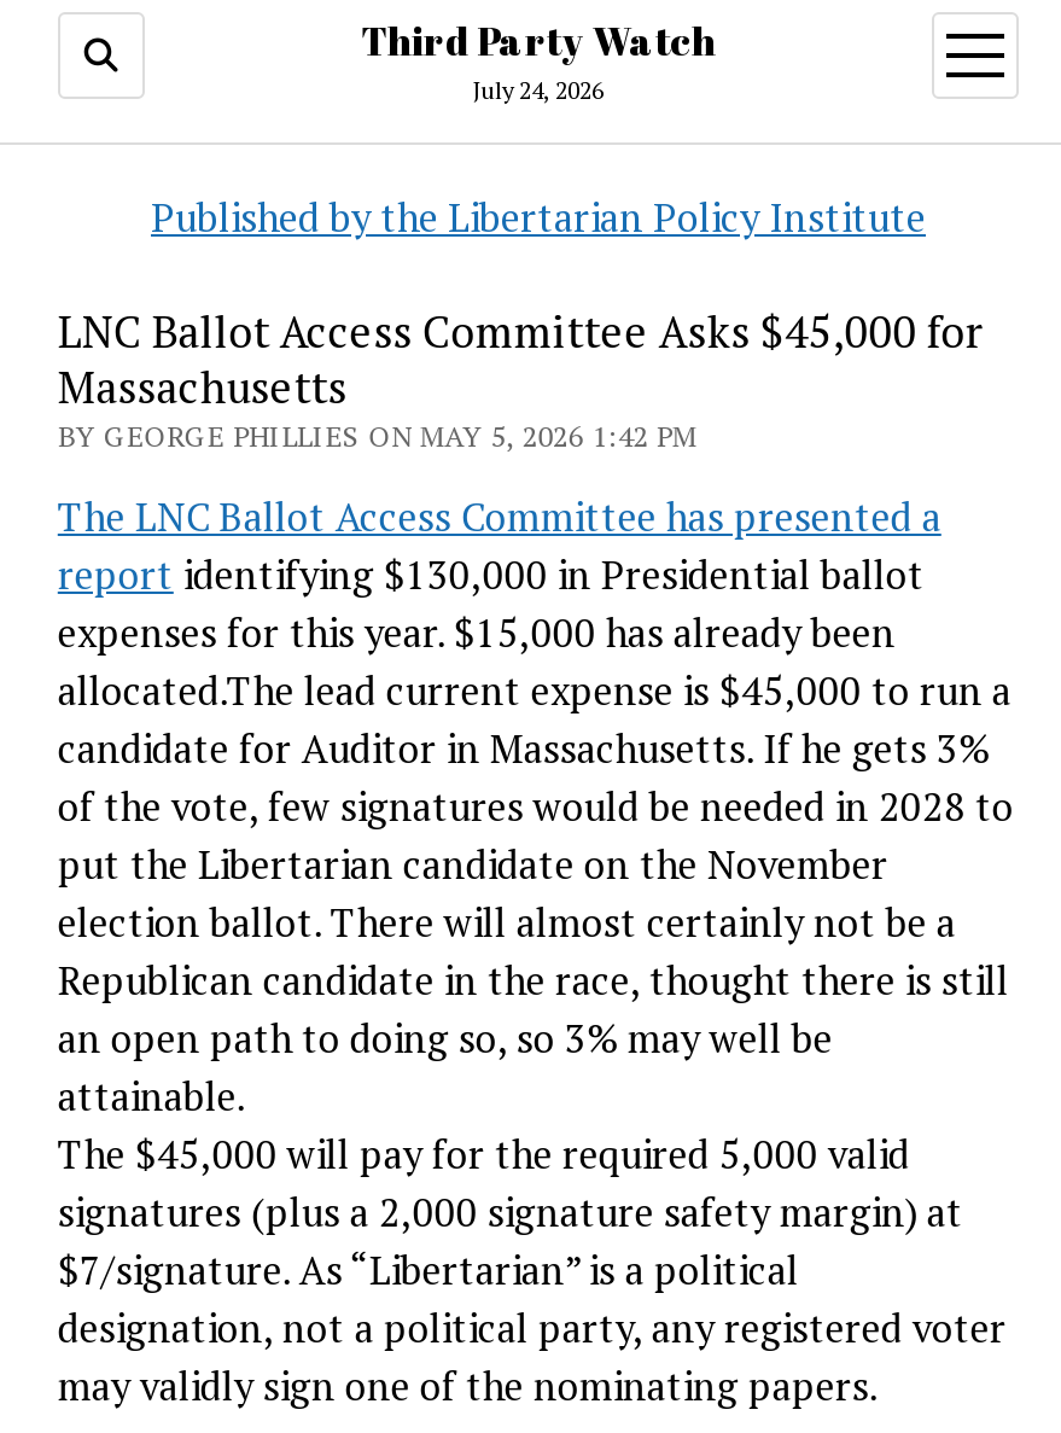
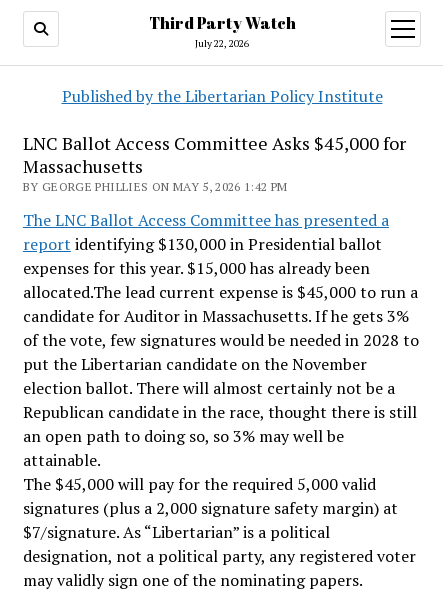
[473,75,604,106] July 24, 2026 -> [195,37,249,50] July 22, 2026

